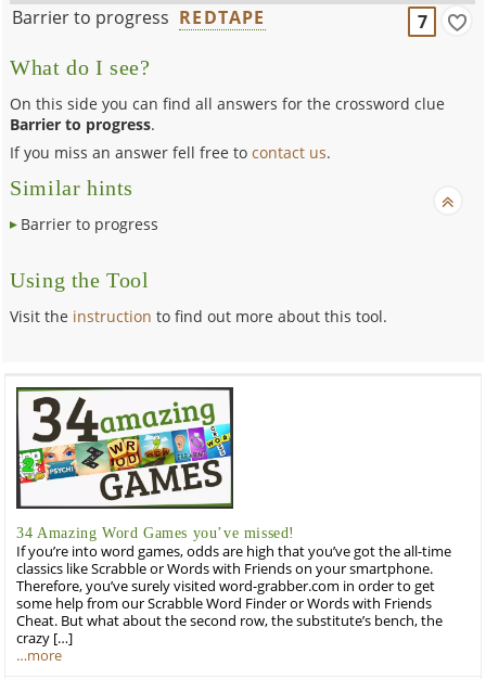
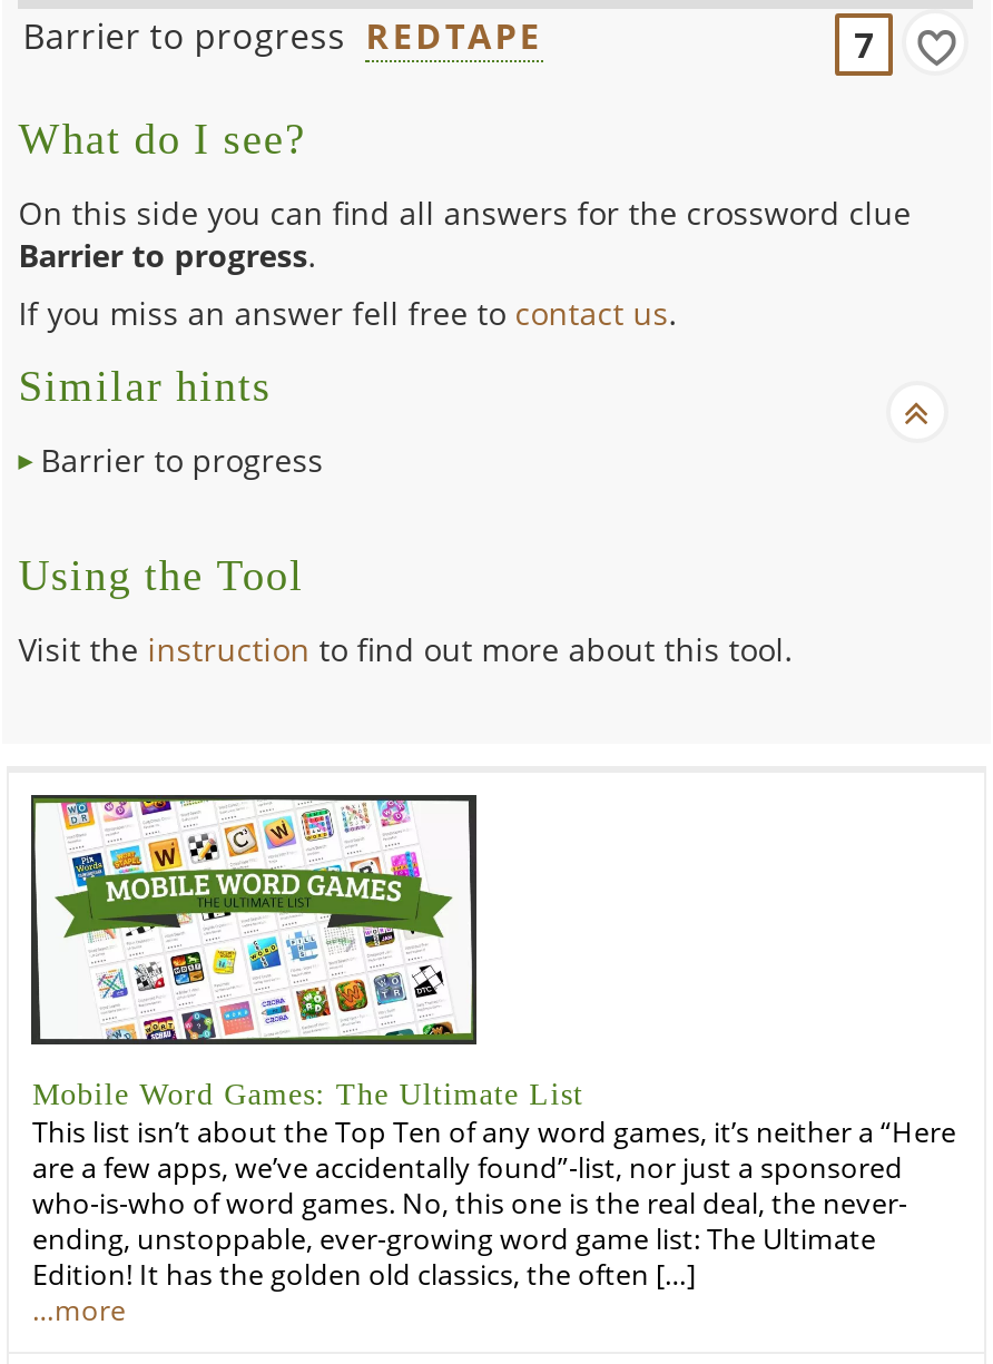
[17,388,452,647] [image] | 34 Amazing Word Games you’ve missed! | If you’re into word games, odds are high that you’ve got the all-time | classics like Scrabble or Words with Friends on your smartphone. | Therefore, you’ve surely visited word-grabber.com in order to get | some help from our Scrabble Word Finder or Words with Friends | Cheat. But what about the second row, the substitute’s bench, the | crazy […] -> [32,797,956,1294] [image] | Mobile Word Games: The Ultimate List | This list isn’t about the Top Ten of any word games, it’s neither a “Here | are a few apps, we’ve accidentally found”-list, nor just a sponsored | who-is-who of word games. No, this one is the real deal, the never- | ending, unstoppable, ever-growing word game list: The Ultimate | Edition! It has the golden old classics, the often […]

